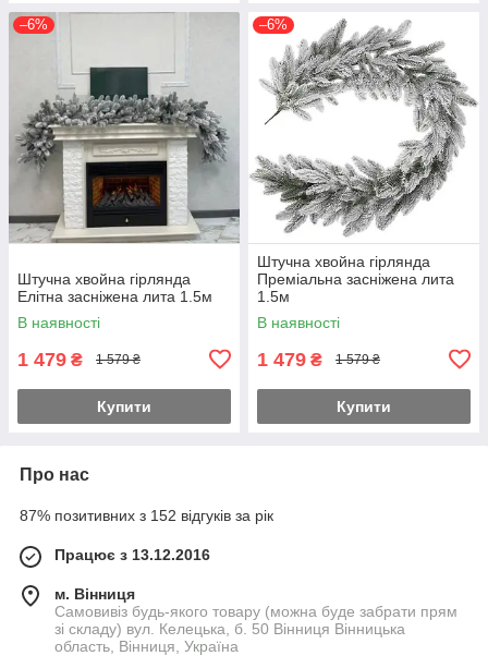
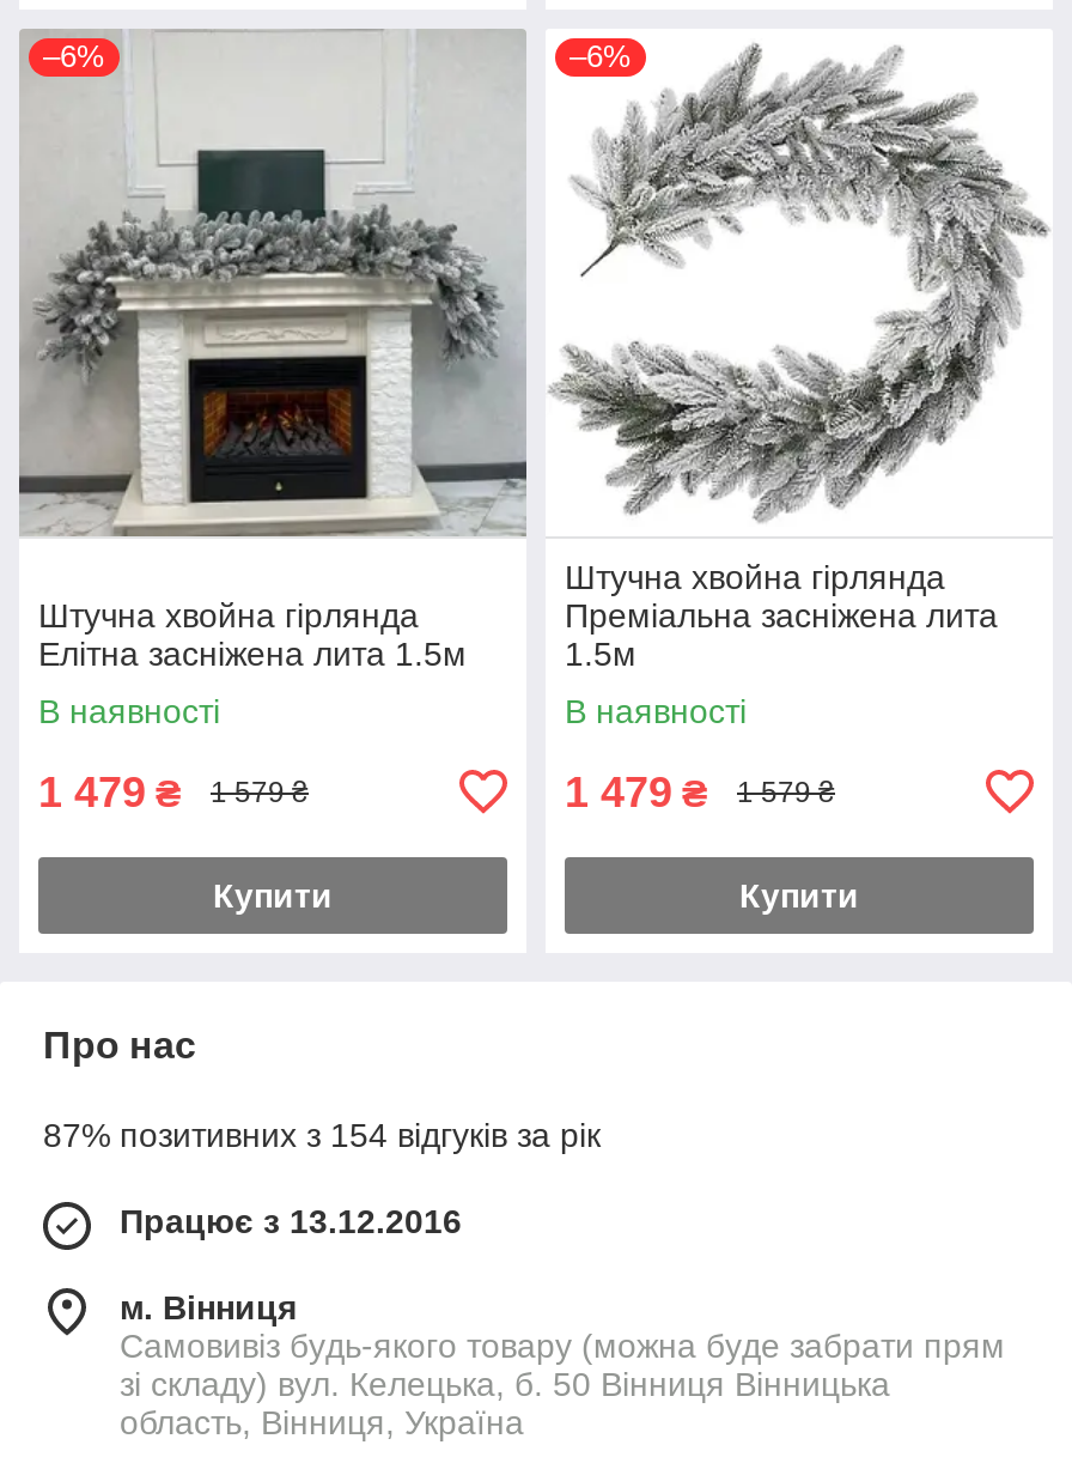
[20,507,273,524] 87% позитивних з 152 відгуків за рік -> [43,1115,601,1154] 87% позитивних з 154 відгуків за рік

